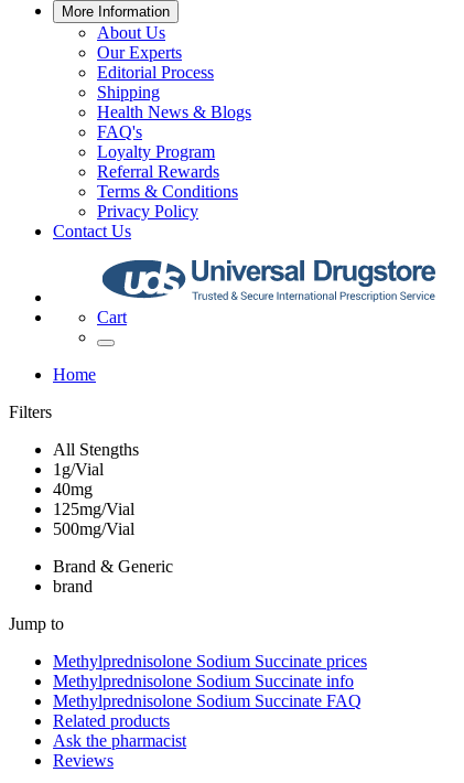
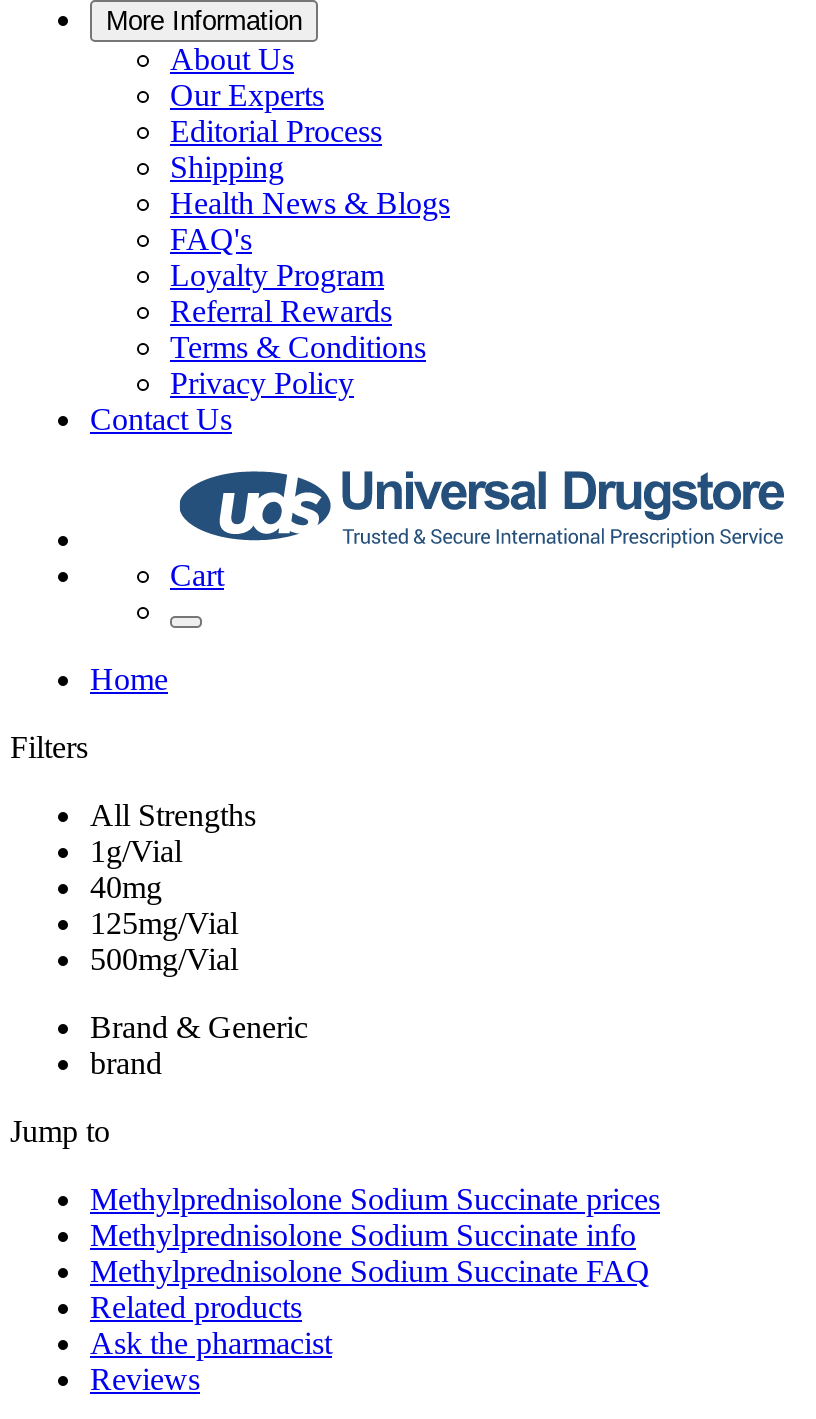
[53,440,139,459] All Stengths -> [90,798,256,832] All Strengths

